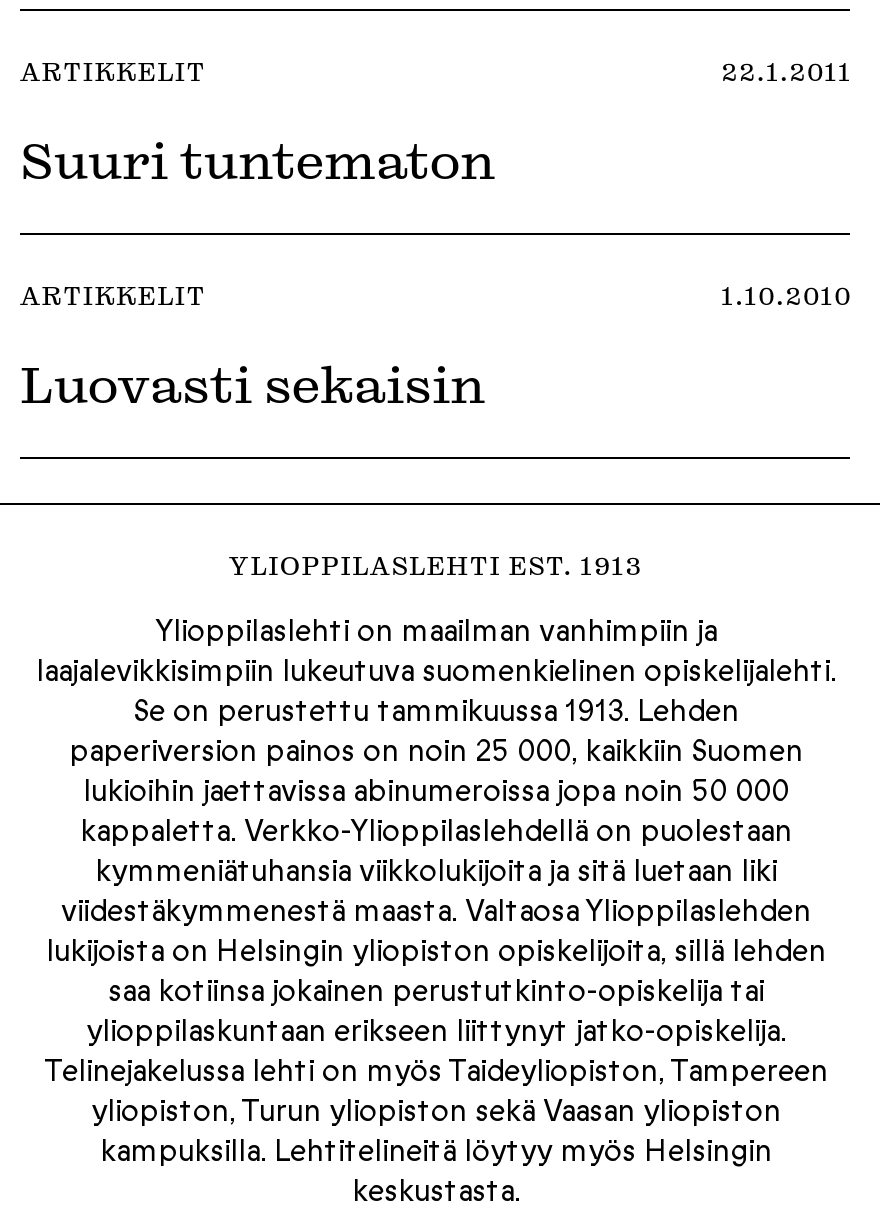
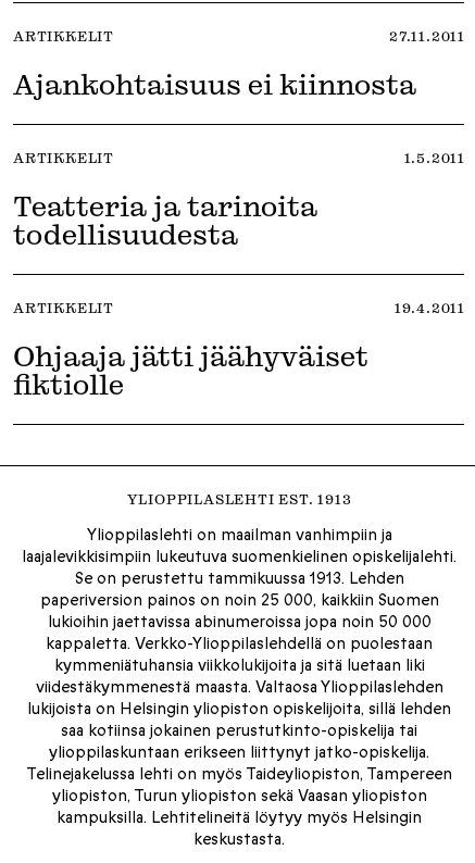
[722,55,852,87] 22.1.2011 -> [389,27,465,45] 27.11.2011
[20,127,494,191] Suuri tuntematon -> [13,66,416,101] Ajankohtaisuus ei kiinnosta
[20,279,852,415] 1.10.2010 | Luovasti sekaisin -> [13,149,465,401] 1.5.2011 | Teatteria ja tarinoita | todellisuudesta | ARTIKKELIT | 19.4.2011 | Ohjaaja jätti jäähyväiset | fiktiolle

